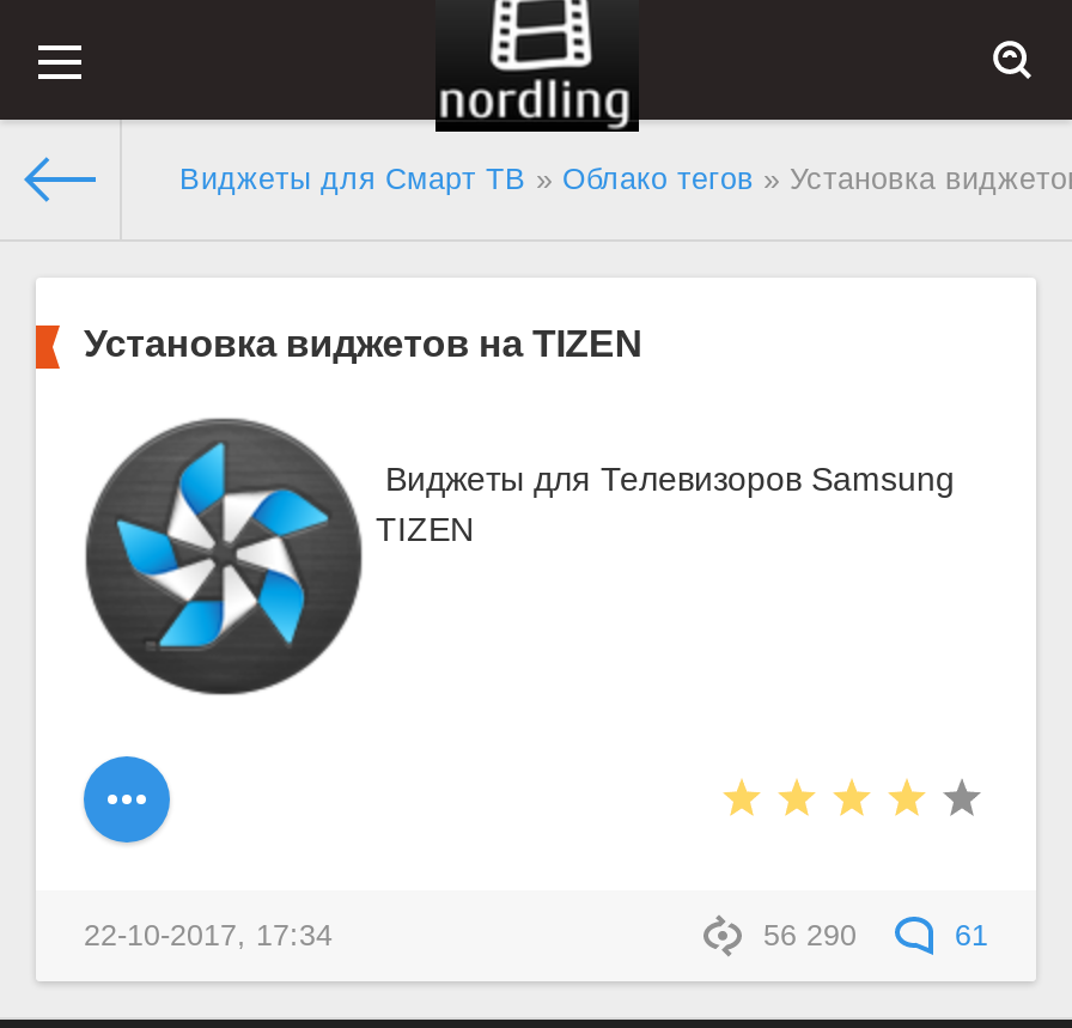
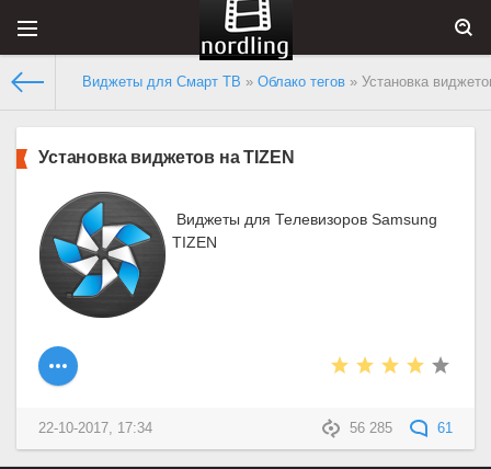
[754,920,857,954] 56 290 -> [345,421,392,437] 56 285

